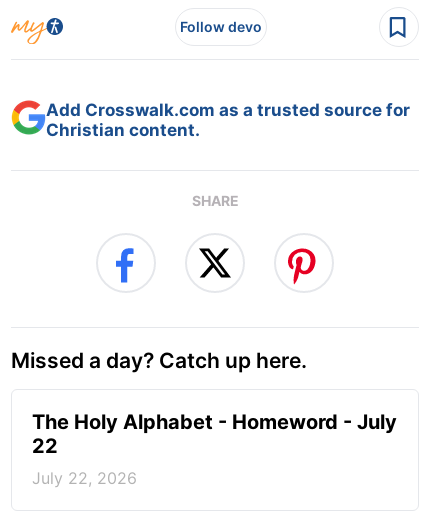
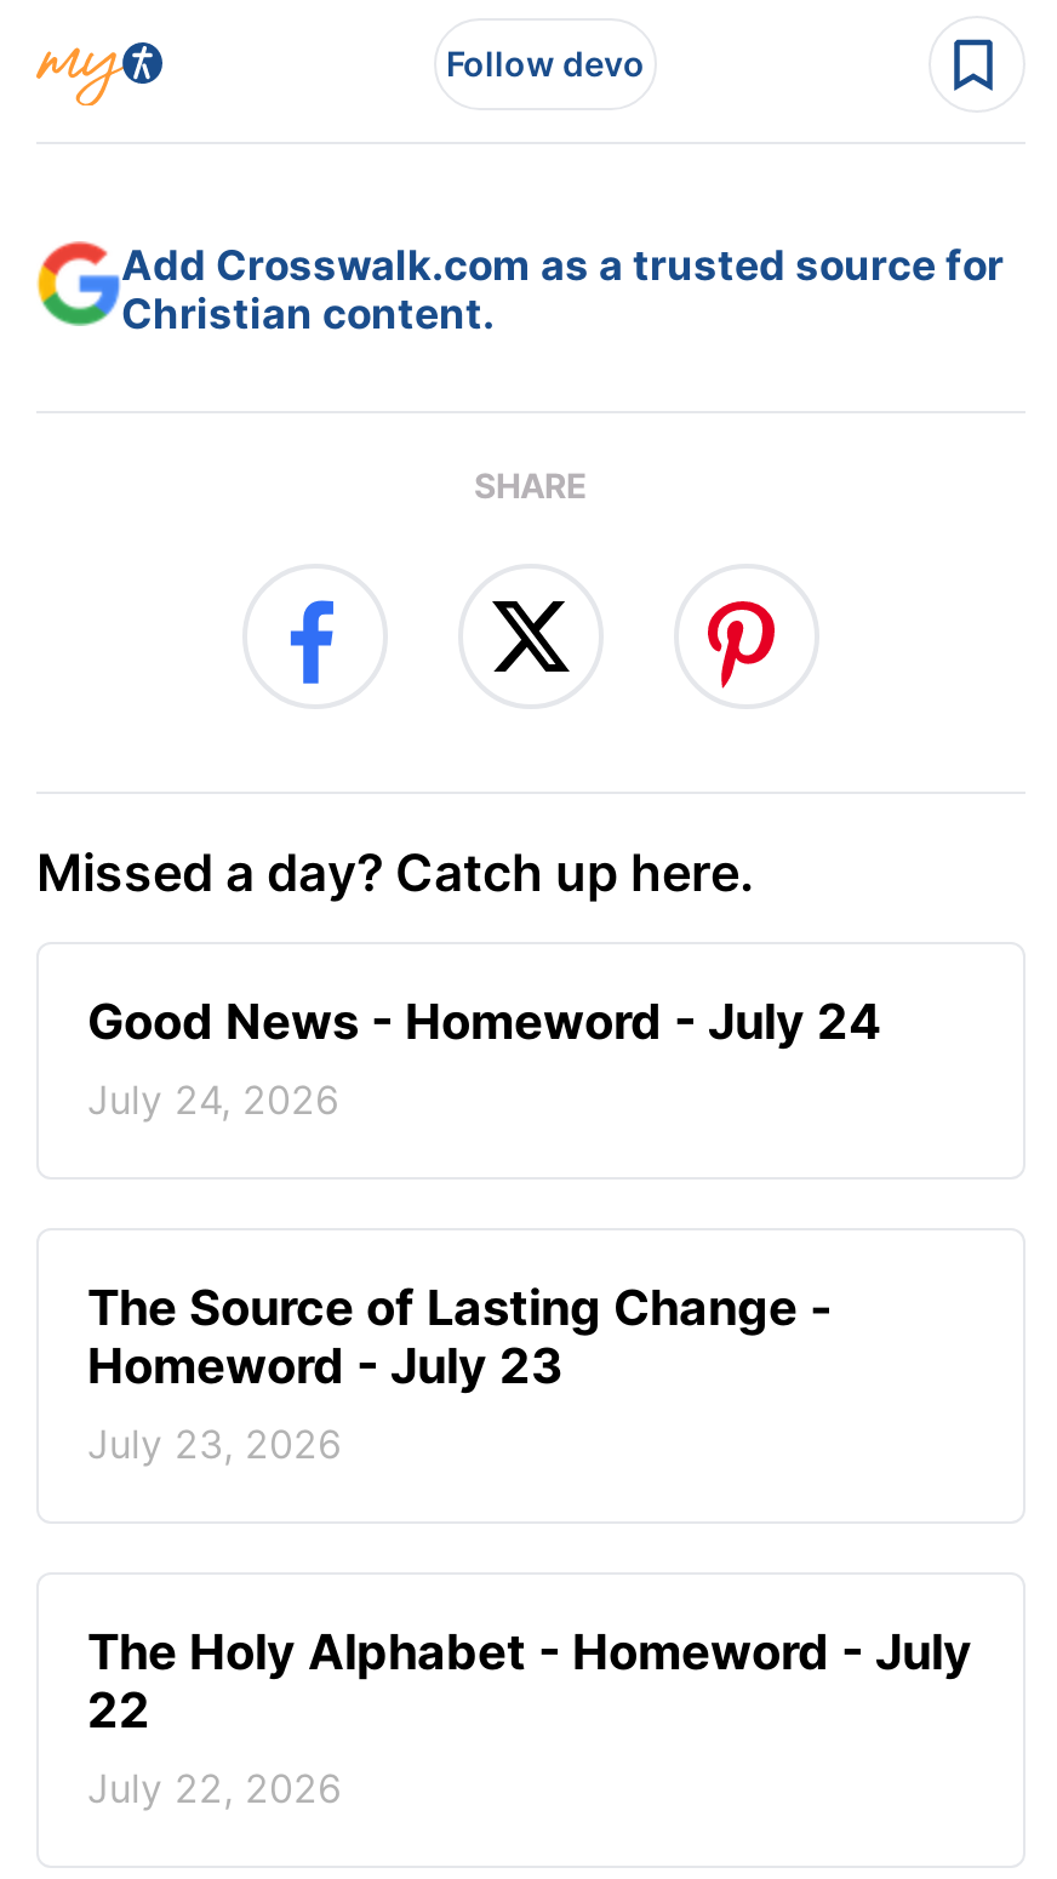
none -> [87,993,882,1124] Good News - Homeword - July 24 | July 24, 2026
none -> [87,1279,832,1468] The Source of Lasting Change - | Homeword - July 23 | July 23, 2026

